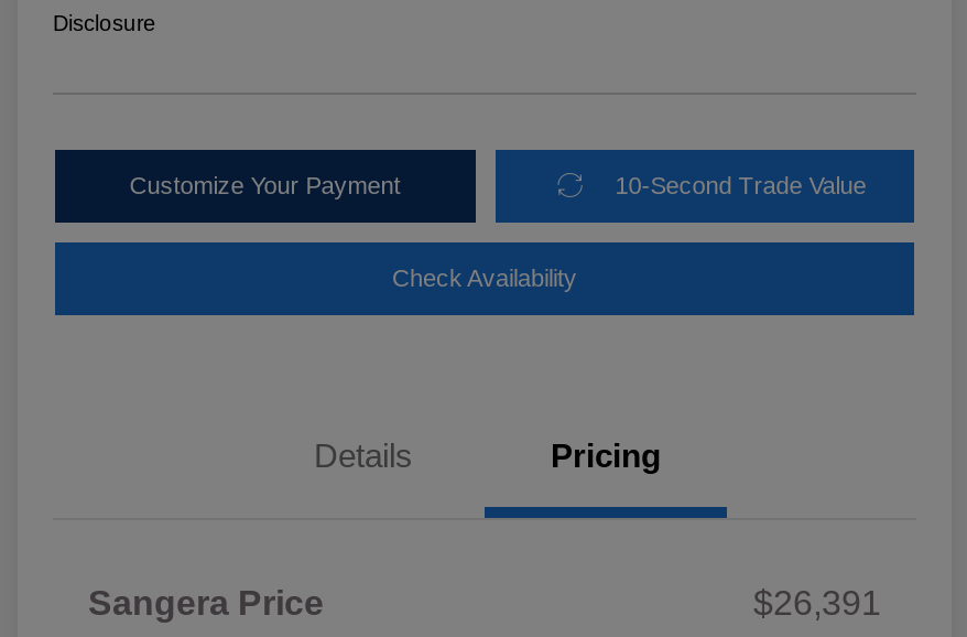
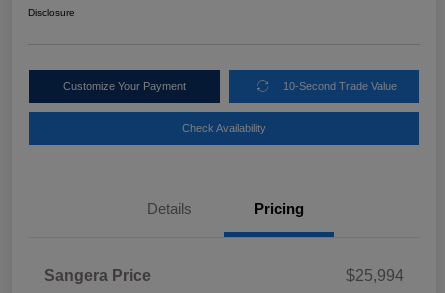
[753,584,881,621] $26,391 -> [346,267,404,284] $25,994

